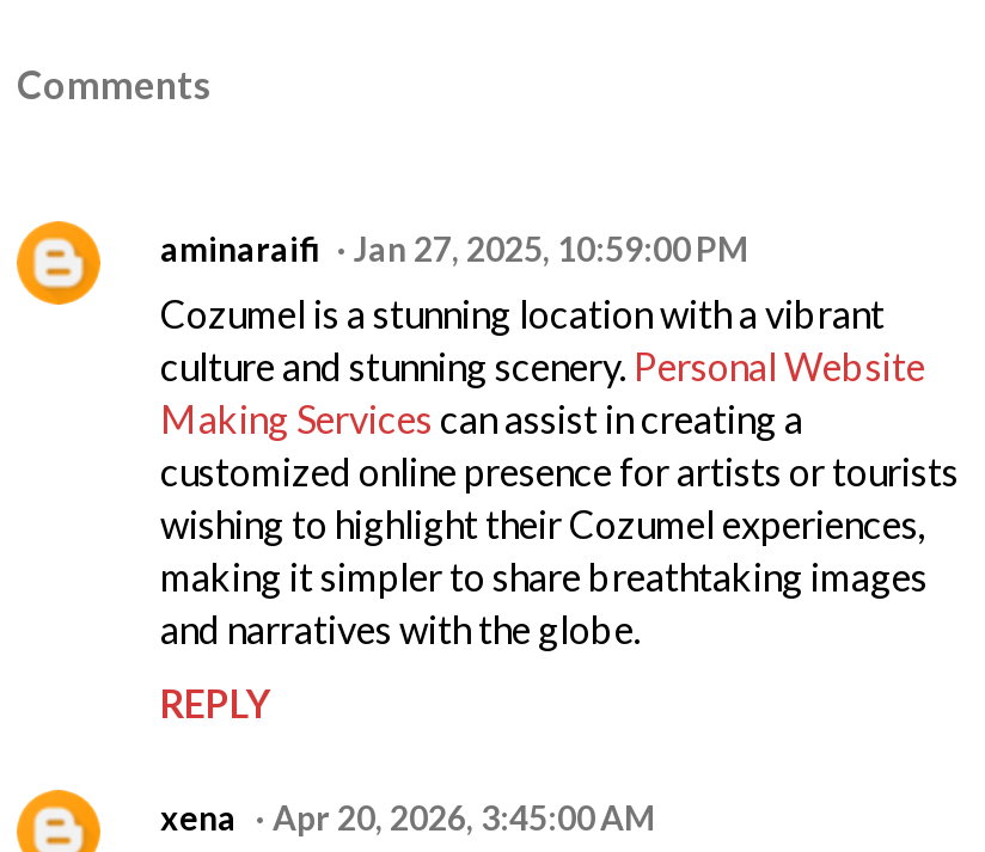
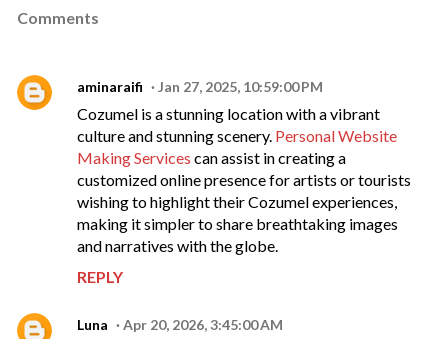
[160,798,237,838] xena -> [77,316,108,333] Luna

